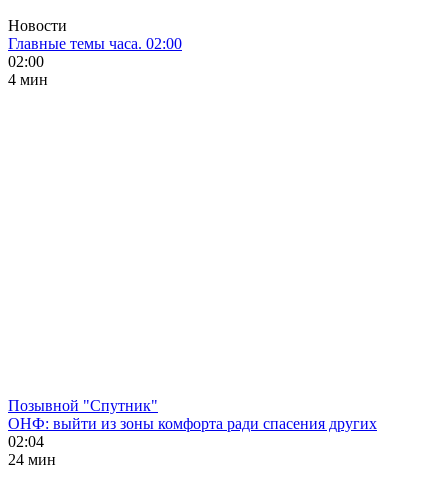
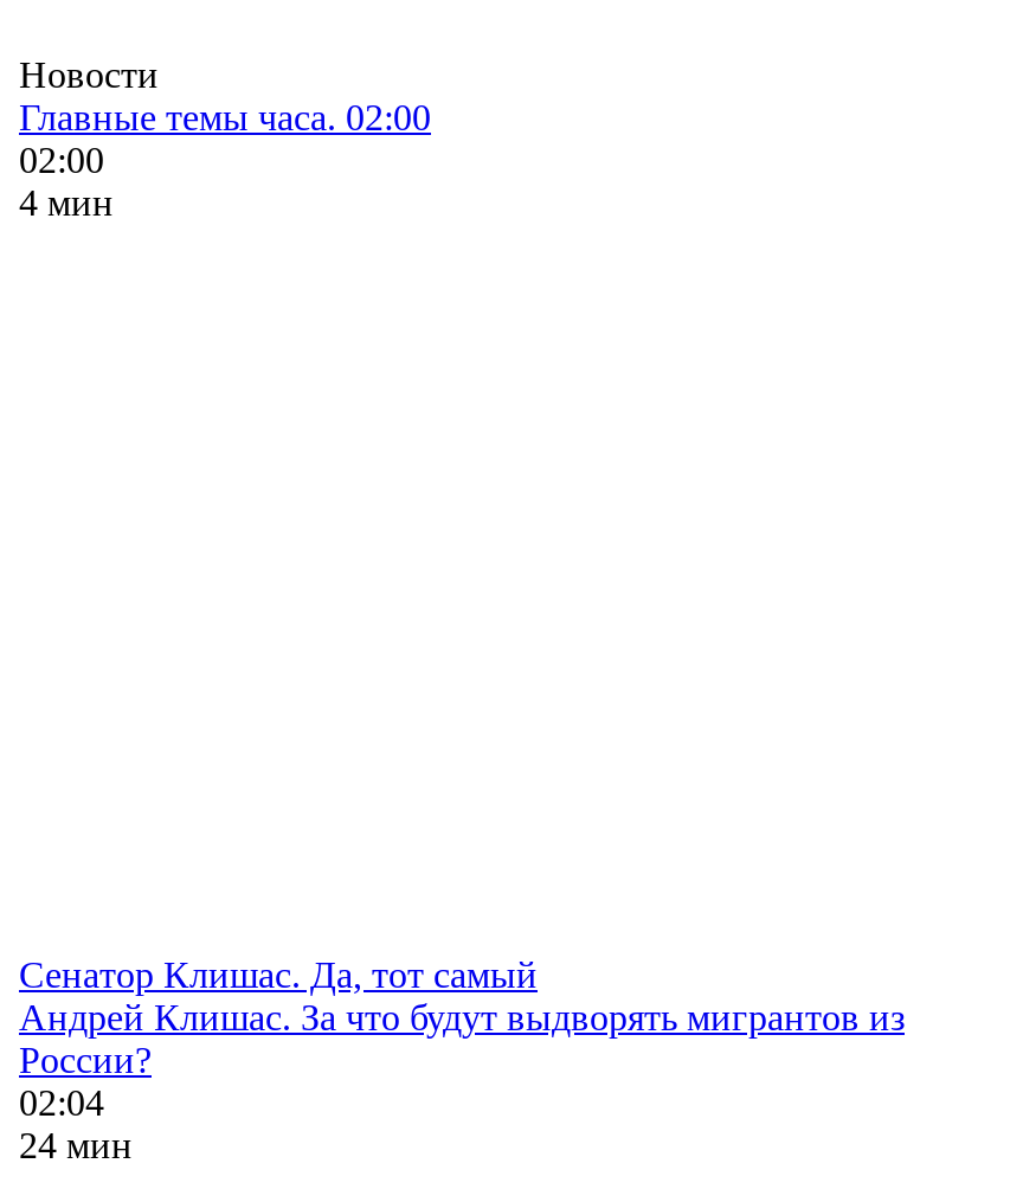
[8,397,377,432] Позывной "Спутник" | ОНФ: выйти из зоны комфорта ради спасения других -> [19,954,905,1080] Сенатор Клишас. Да, тот самый | Андрей Клишас. За что будут выдворять мигрантов из | России?

